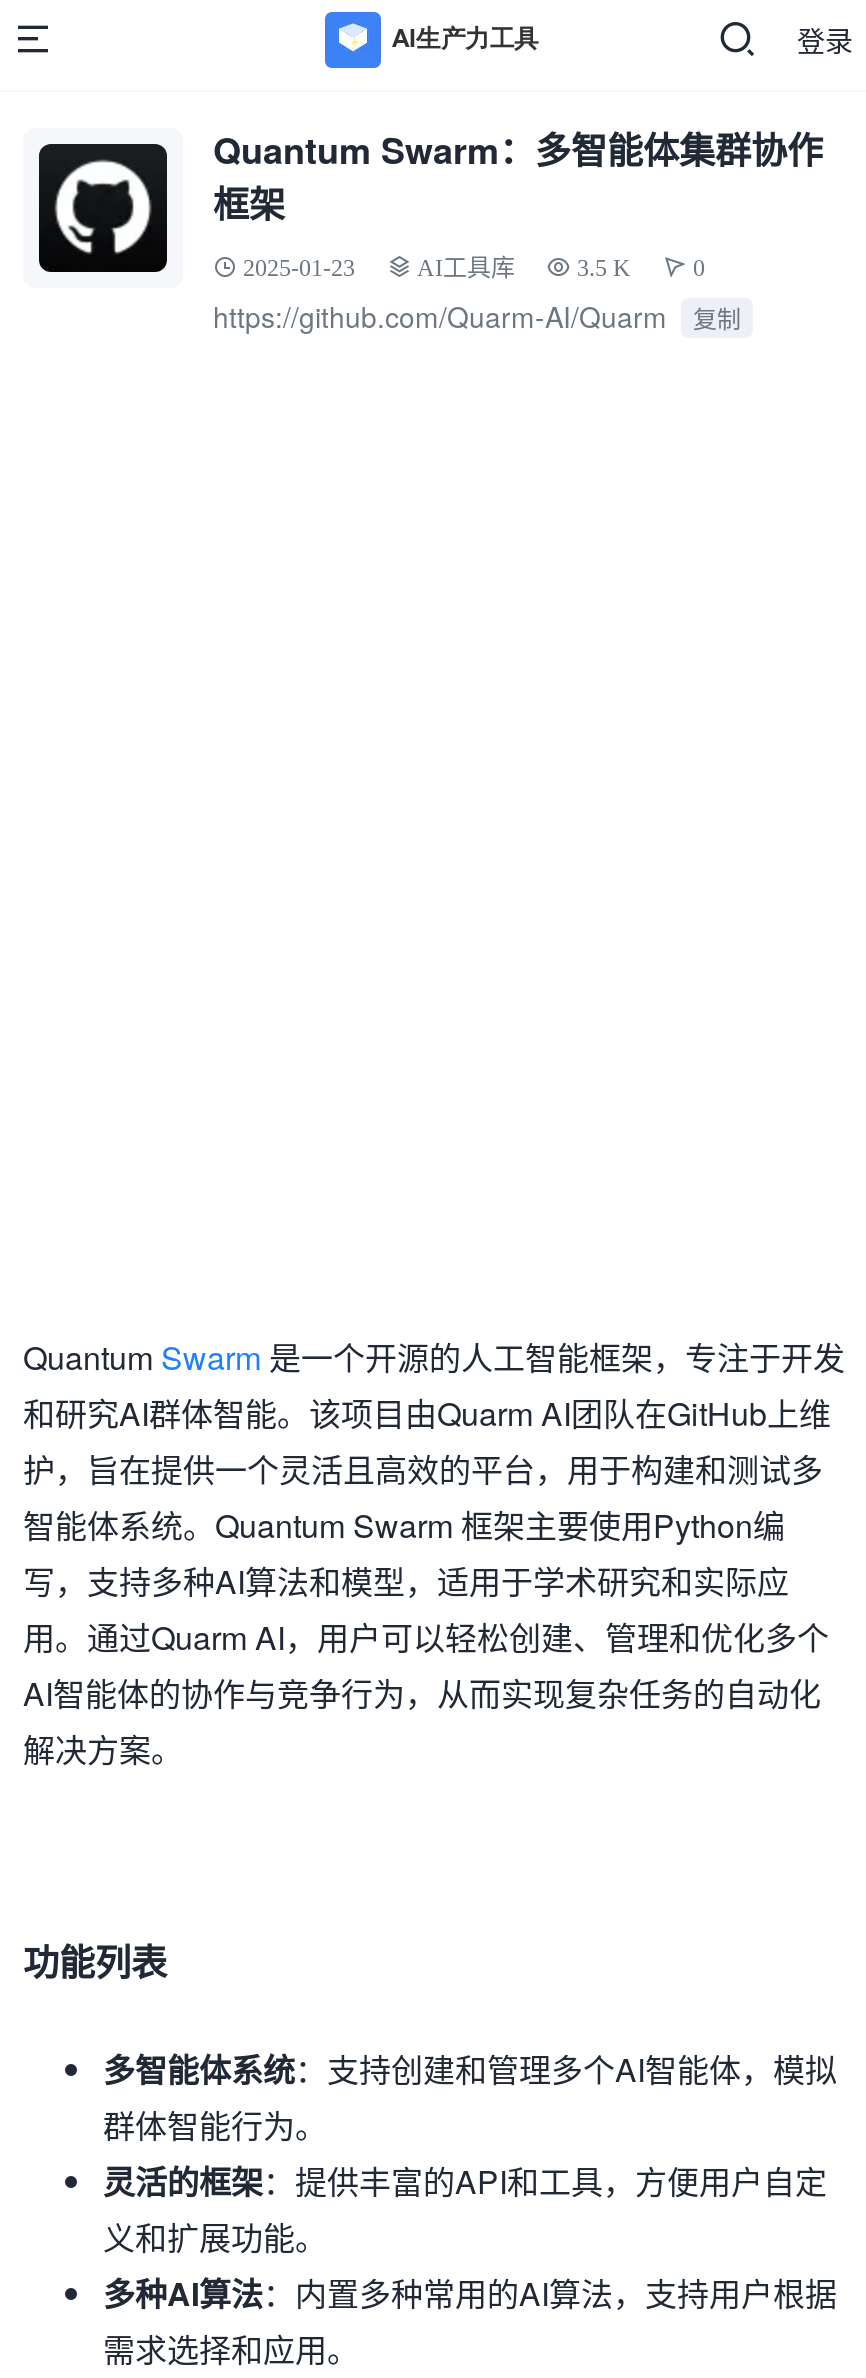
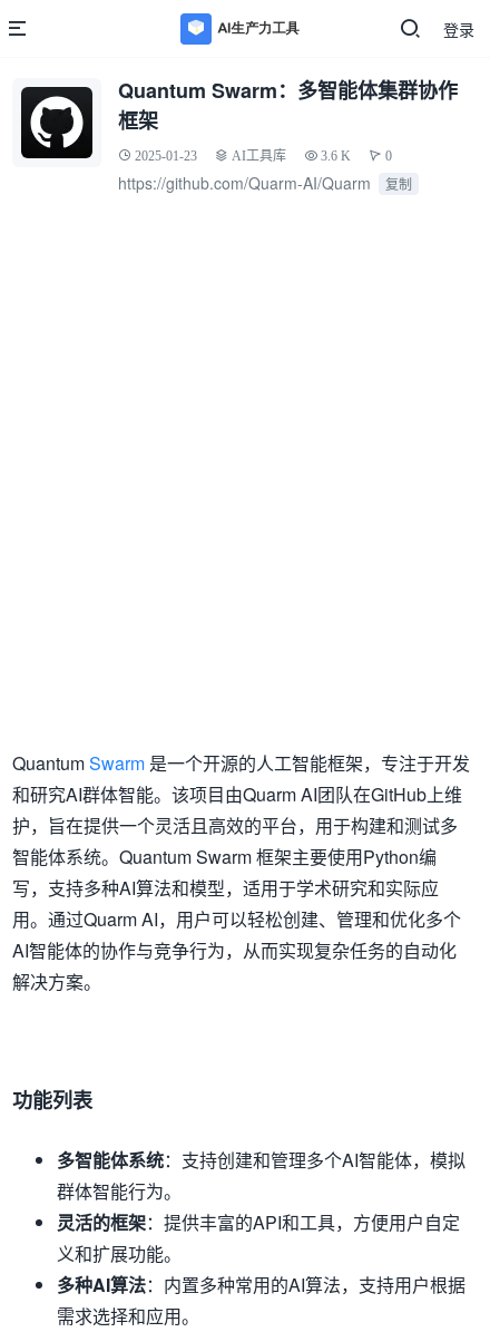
[571,254,631,280] 3.5 K -> [317,148,351,163] 3.6 K

